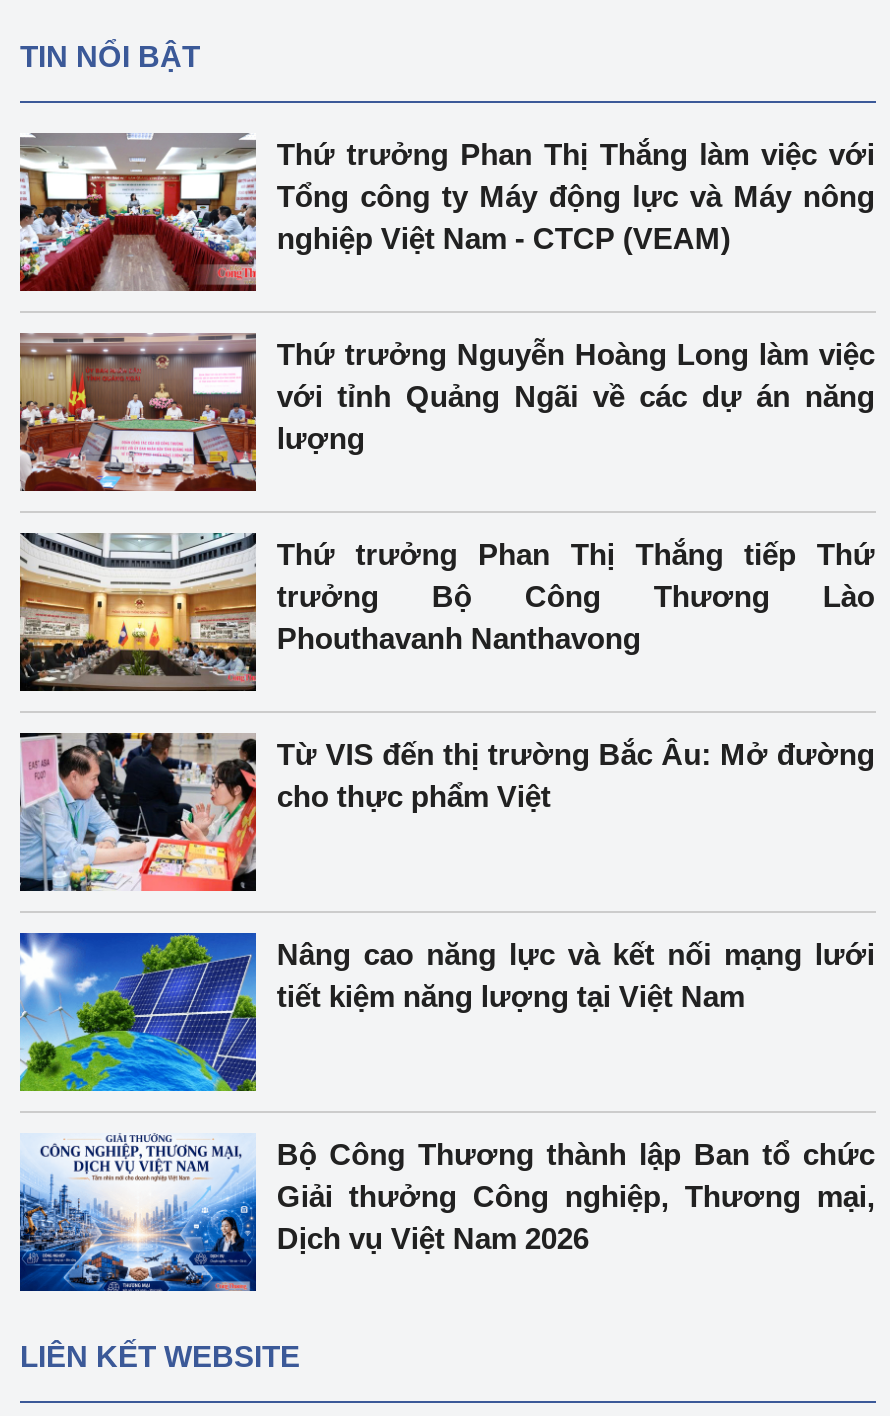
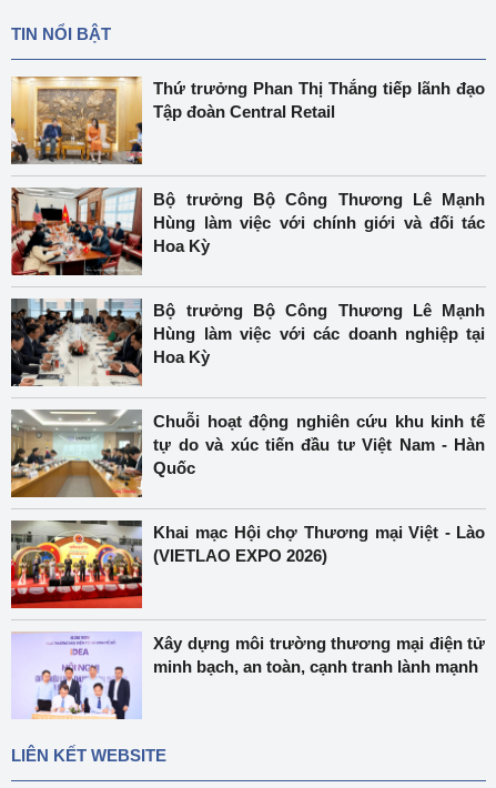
[18,133,875,293] [image] | Thứ trưởng Phan Thị Thắng làm việc với | Tổng công ty Máy động lực và Máy nông | nghiệp Việt Nam - CTCP (VEAM) -> [11,75,485,165] [image] | Thứ trưởng Phan Thị Thắng tiếp lãnh đạo | Tập đoàn Central Retail
[20,333,875,493] [image] | Thứ trưởng Nguyễn Hoàng Long làm việc | với tỉnh Quảng Ngãi về các dự án năng | lượng -> [11,188,485,276] [image] | Bộ trưởng Bộ Công Thương Lê Mạnh | Hùng làm việc với chính giới và đối tác | Hoa Kỳ
[18,533,875,693] [image] | Thứ trưởng Phan Thị Thắng tiếp Thứ | trưởng Bộ Công Thương Lào | Phouthavanh Nanthavong -> [10,299,485,387] [image] | Bộ trưởng Bộ Công Thương Lê Mạnh | Hùng làm việc với các doanh nghiệp tại | Hoa Kỳ
[18,731,875,893] [image] | Từ VIS đến thị trường Bắc Âu: Mở đường | cho thực phẩm Việt -> [10,410,485,498] [image] | Chuỗi hoạt động nghiên cứu khu kinh tế | tự do và xúc tiến đầu tư Việt Nam - Hàn | Quốc
[18,931,875,1093] [image] | Nâng cao năng lực và kết nối mạng lưới | tiết kiệm năng lượng tại Việt Nam -> [10,519,485,609] [image] | Khai mạc Hội chợ Thương mại Việt - Lào | (VIETLAO EXPO 2026)
[18,1133,875,1293] [image] | Bộ Công Thương thành lập Ban tổ chức | Giải thưởng Công nghiệp, Thương mại, | Dịch vụ Việt Nam 2026 -> [11,632,485,720] [image] | Xây dựng môi trường thương mại điện tử | minh bạch, an toàn, cạnh tranh lành mạnh

